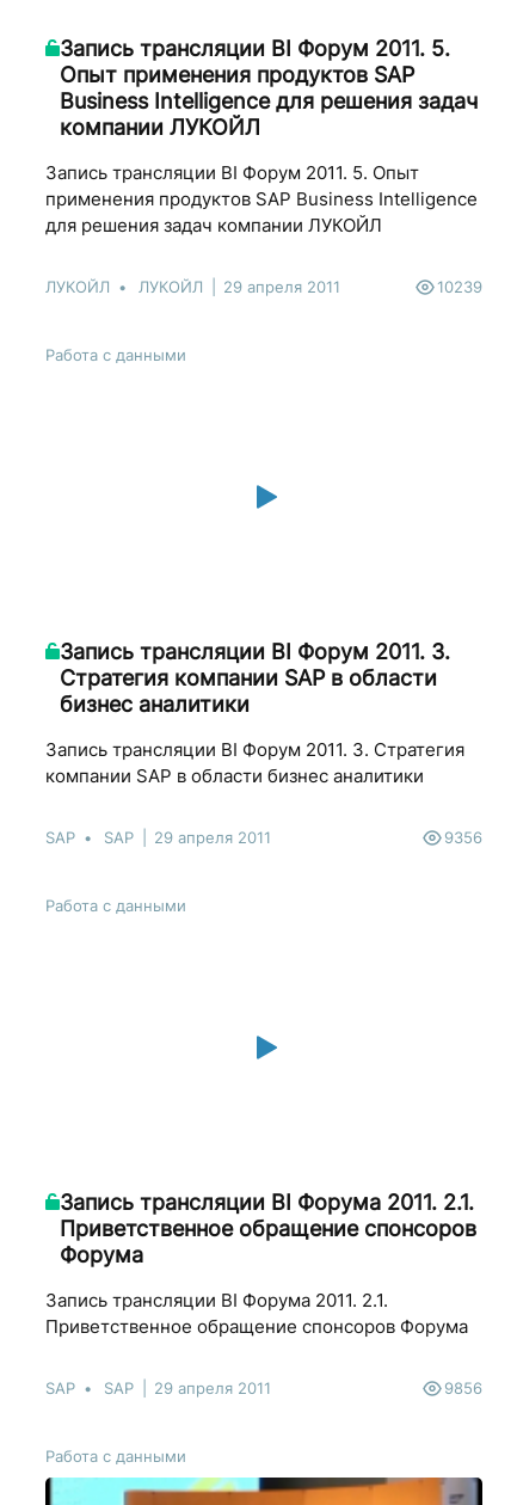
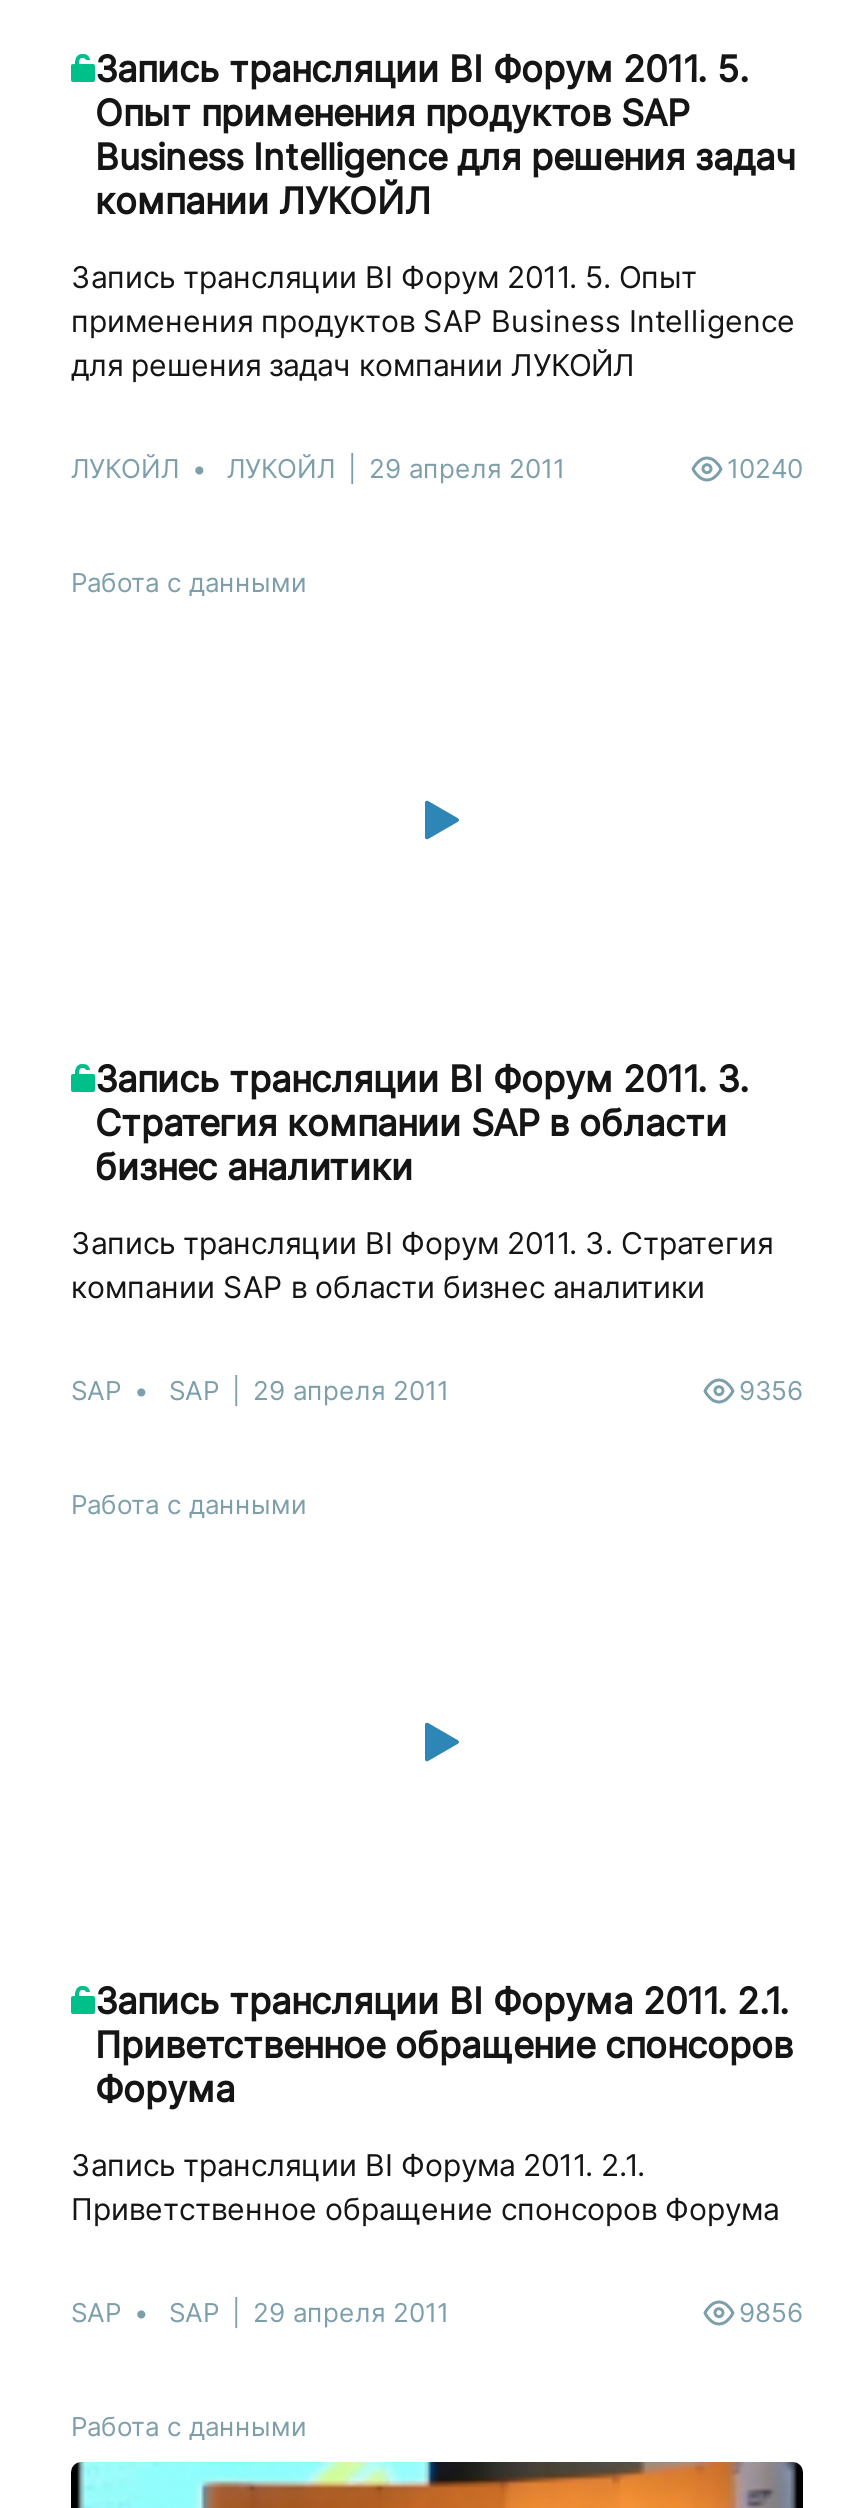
[437,277,482,296] 10239 -> [727,452,803,484] 10240

